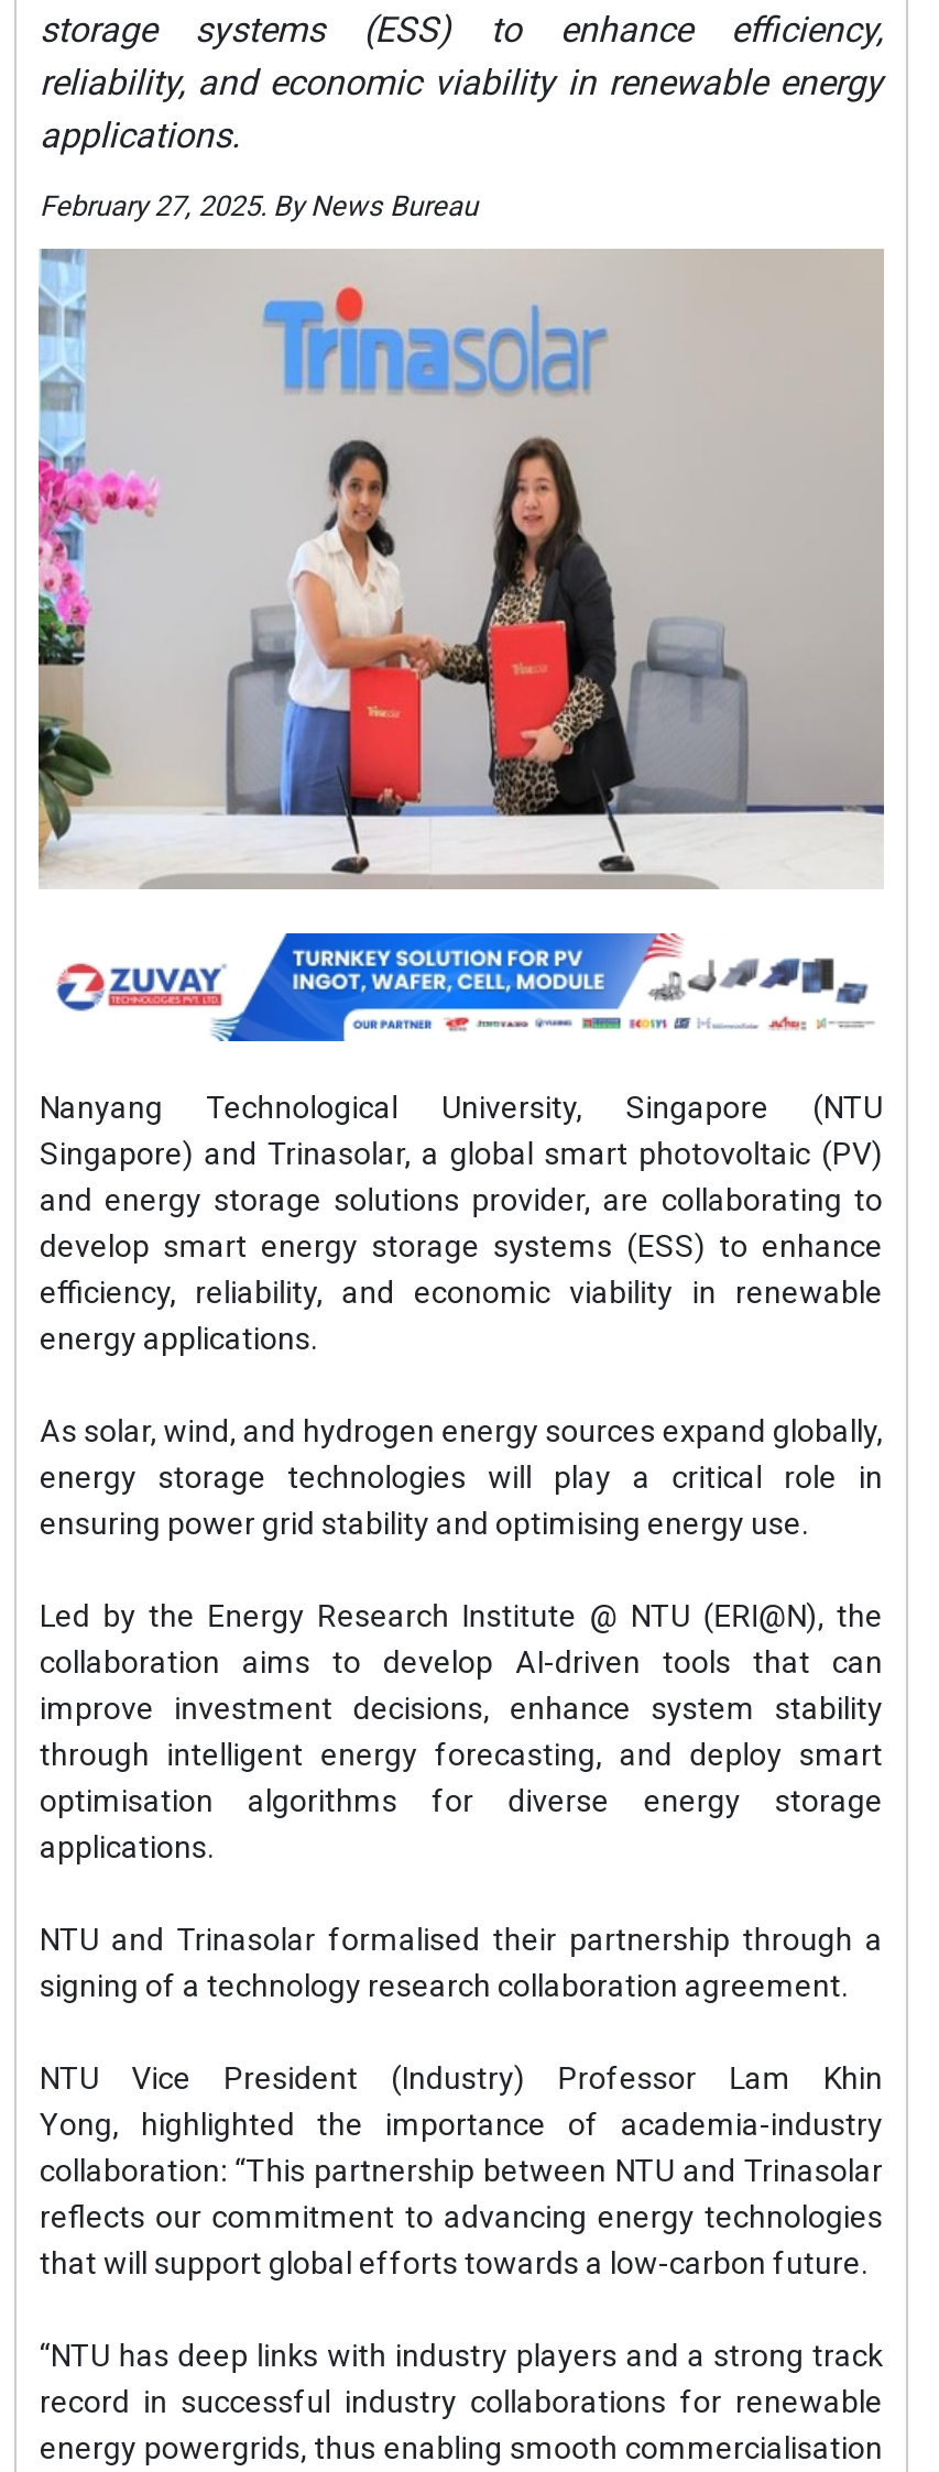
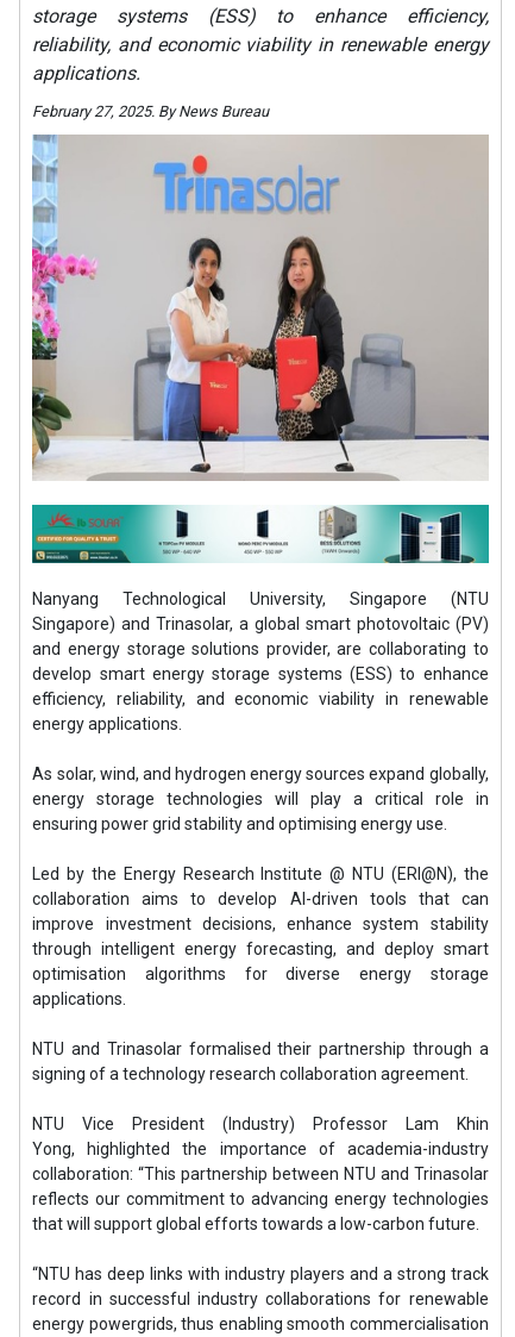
[39,931,884,1043] [image] -> [31,504,490,564] [image]

